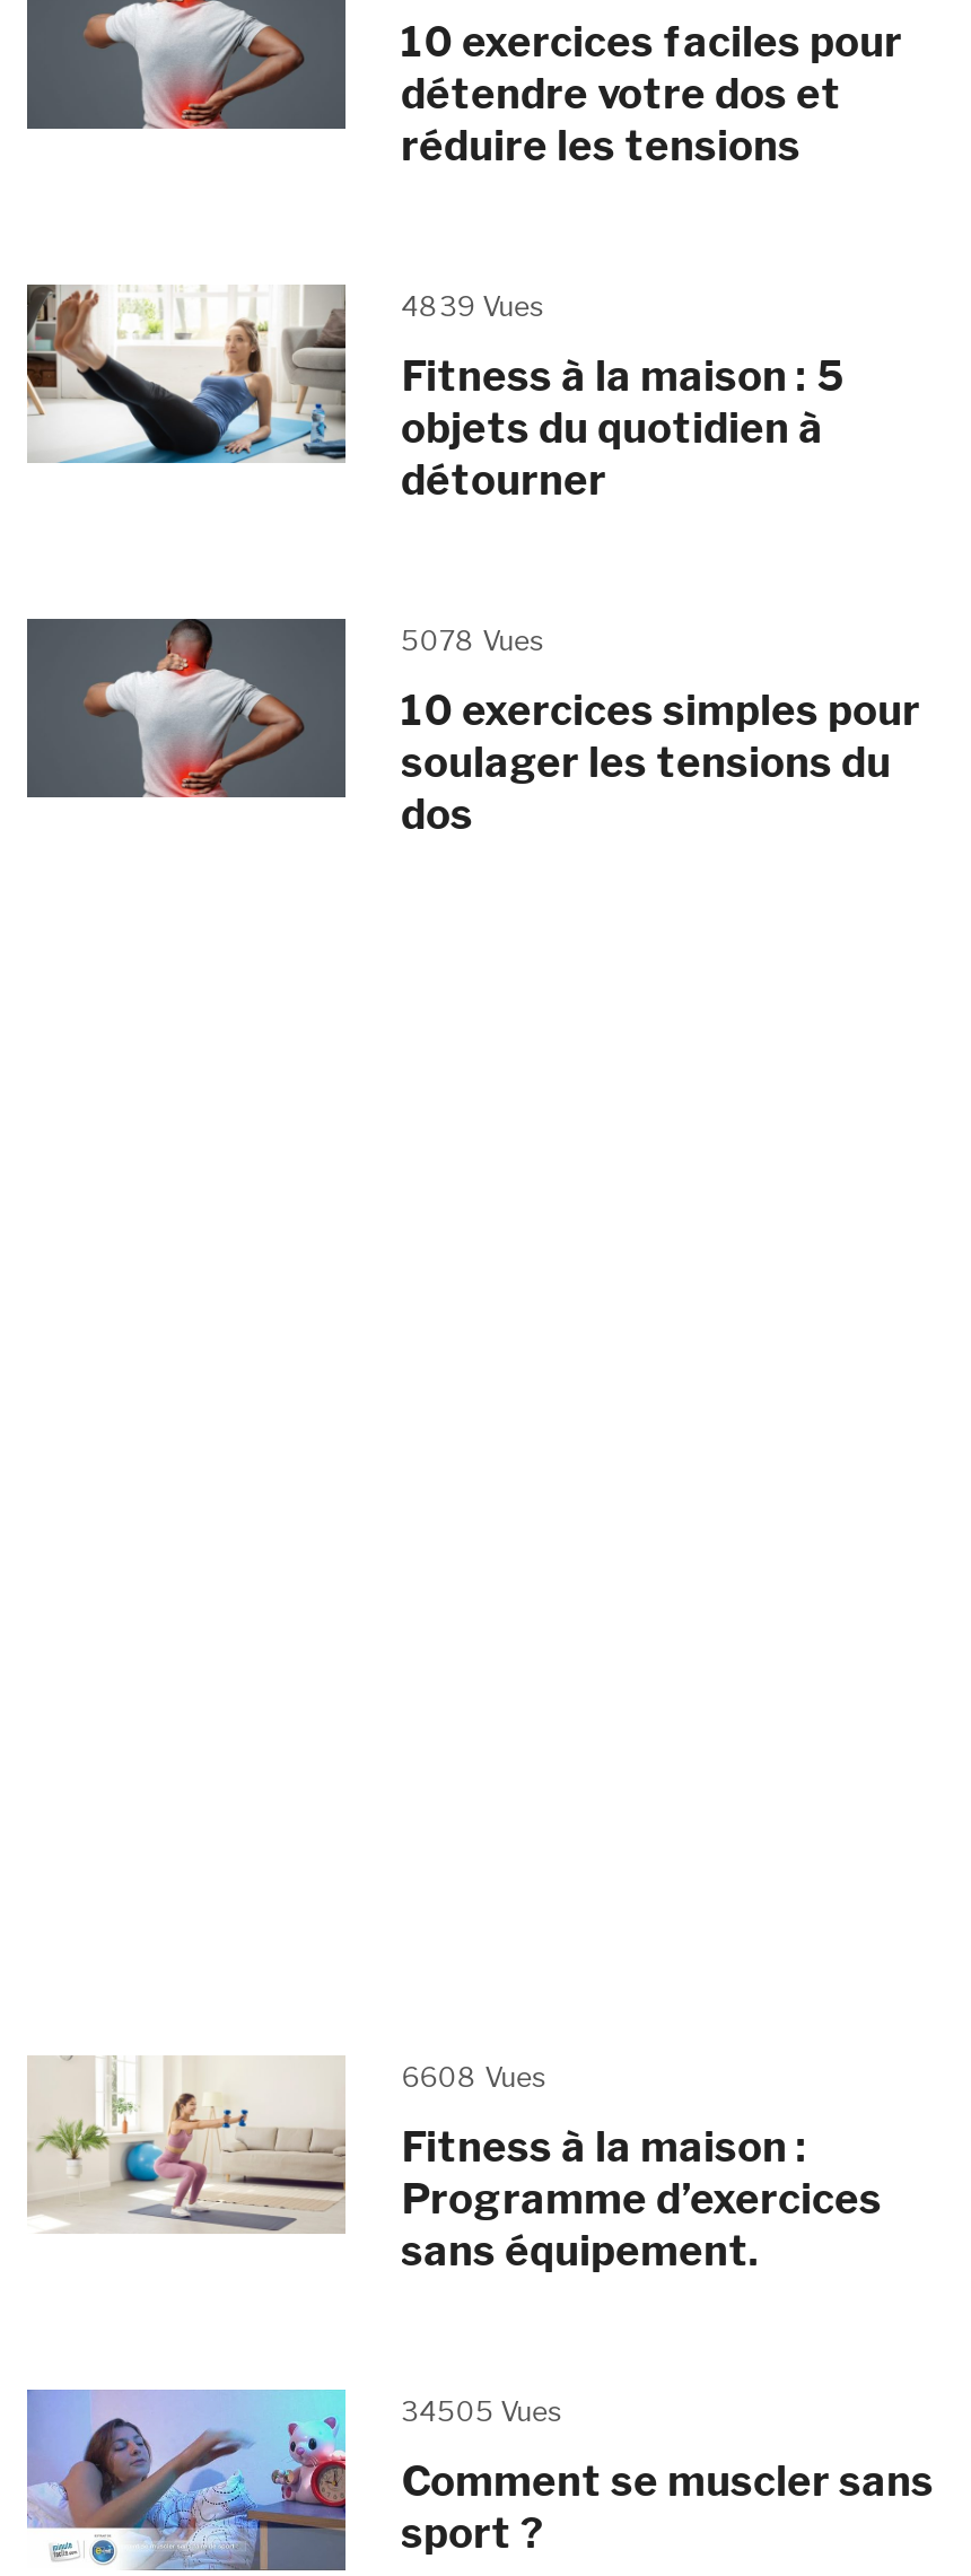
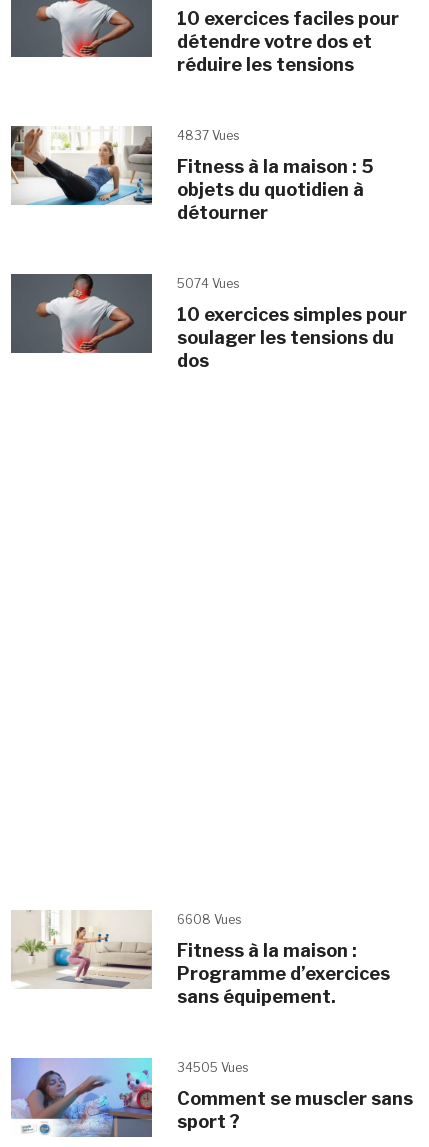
[401,289,544,323] 4839 Vues -> [177,128,239,143] 4837 Vues
[401,623,544,657] 5078 Vues -> [177,276,239,291] 5074 Vues

